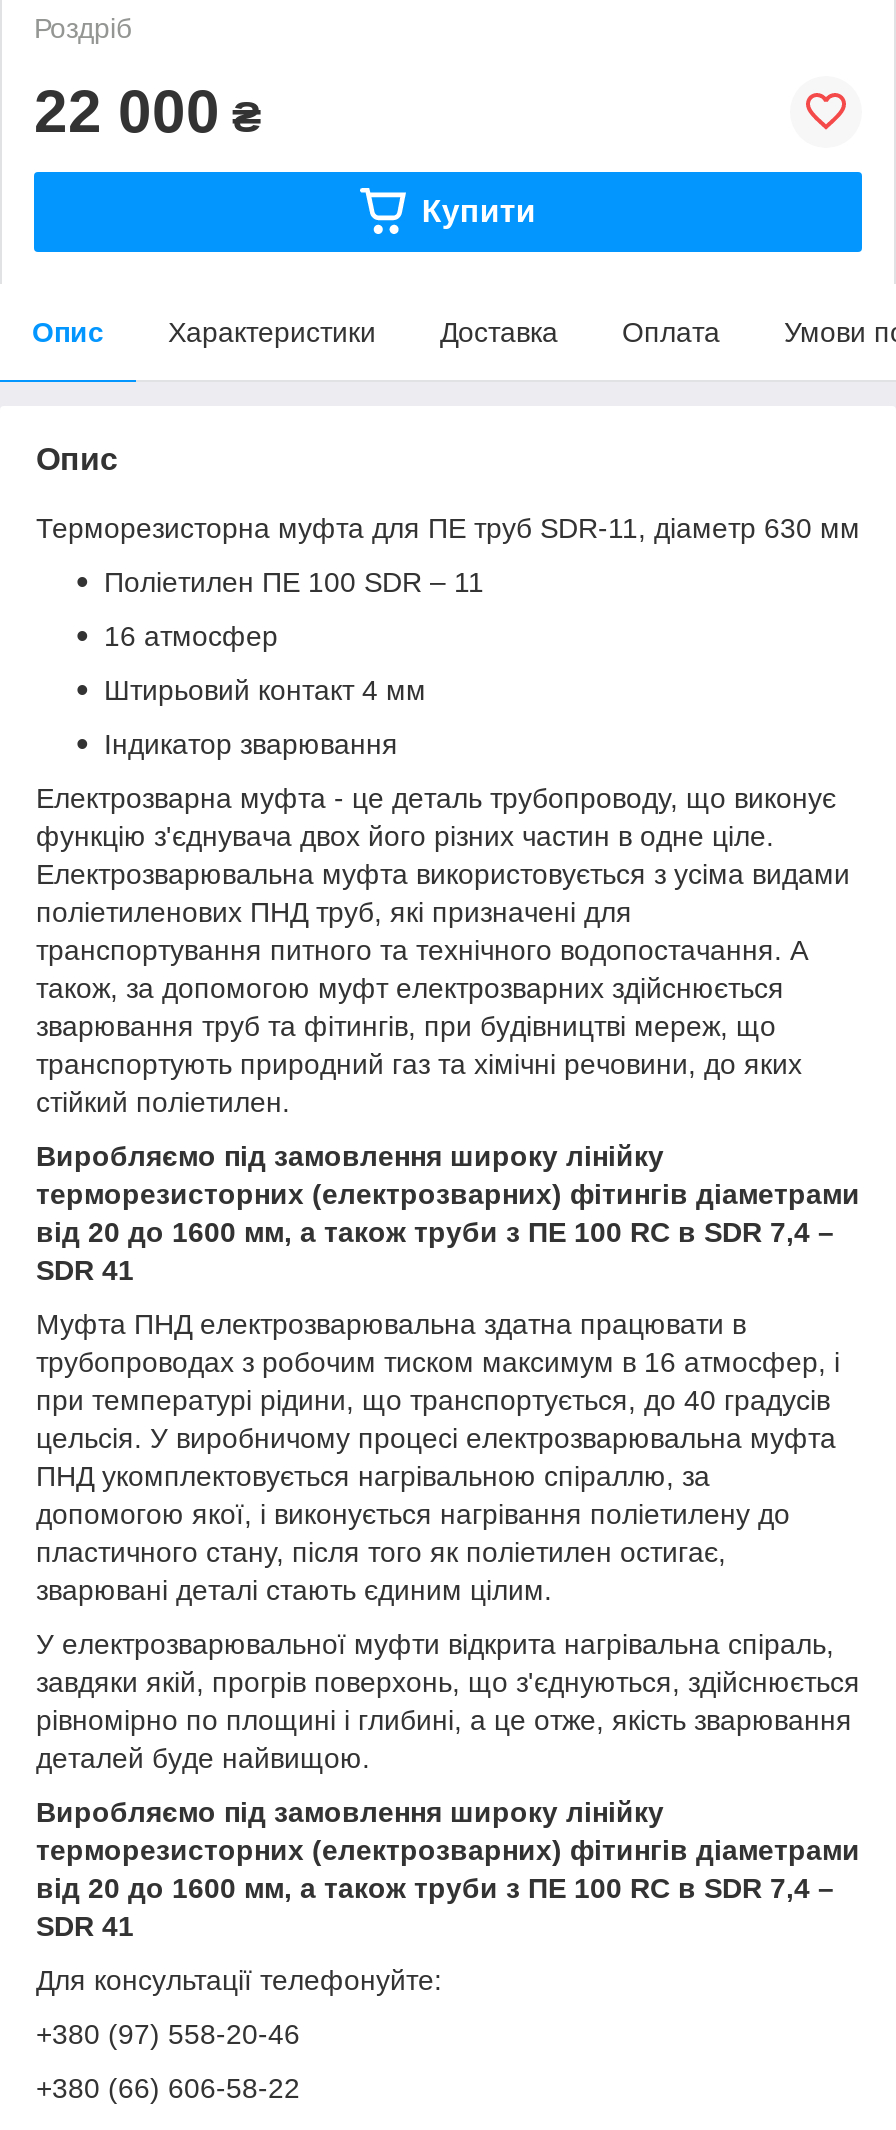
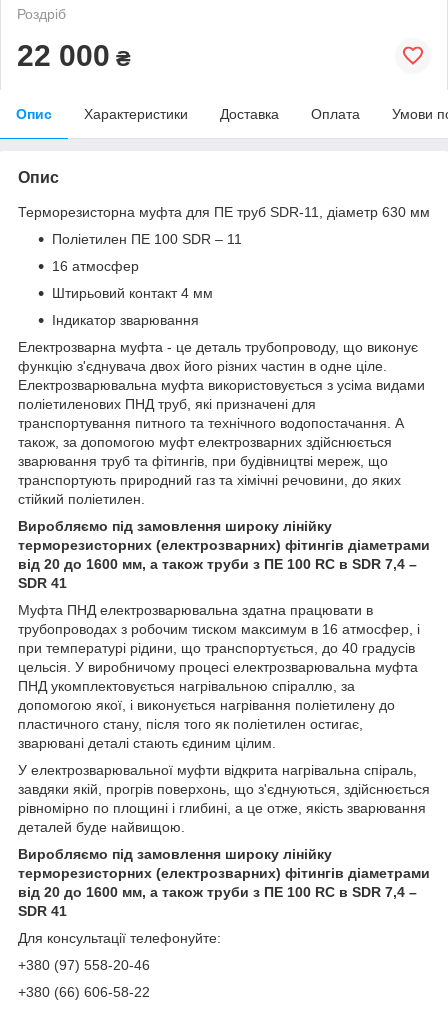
[422,194,536,228] Купити -> none

